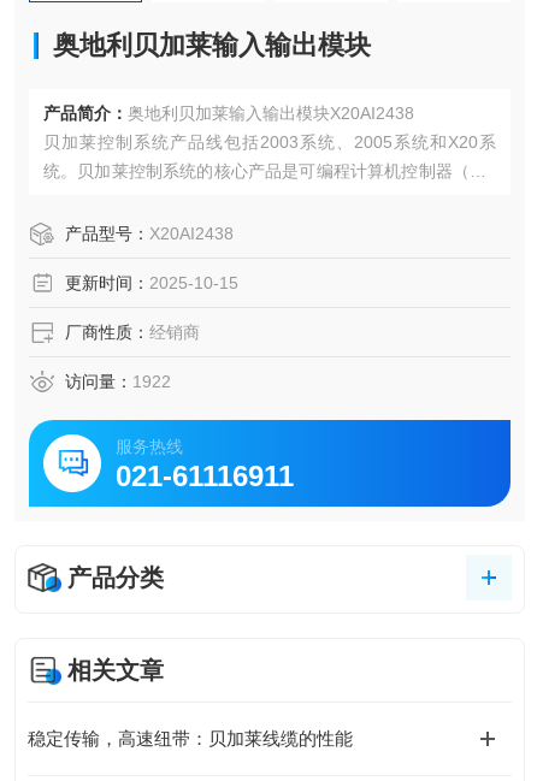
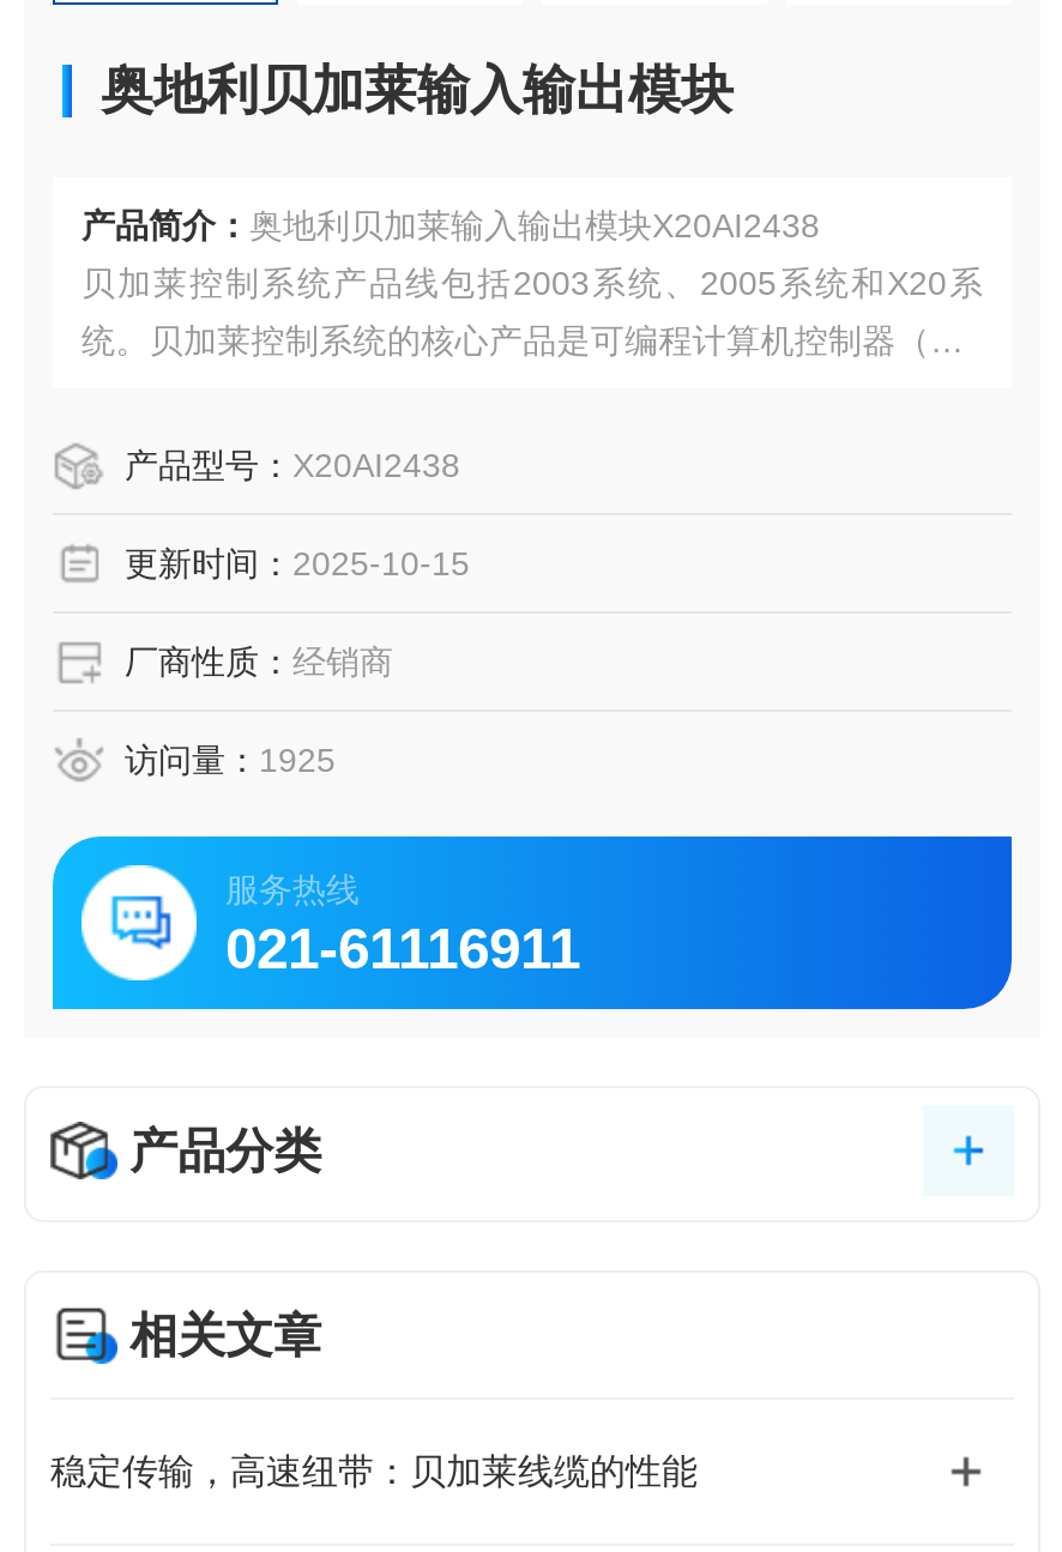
[65,372,171,391] 访问量：1922 -> [125,741,336,779] 访问量：1925

